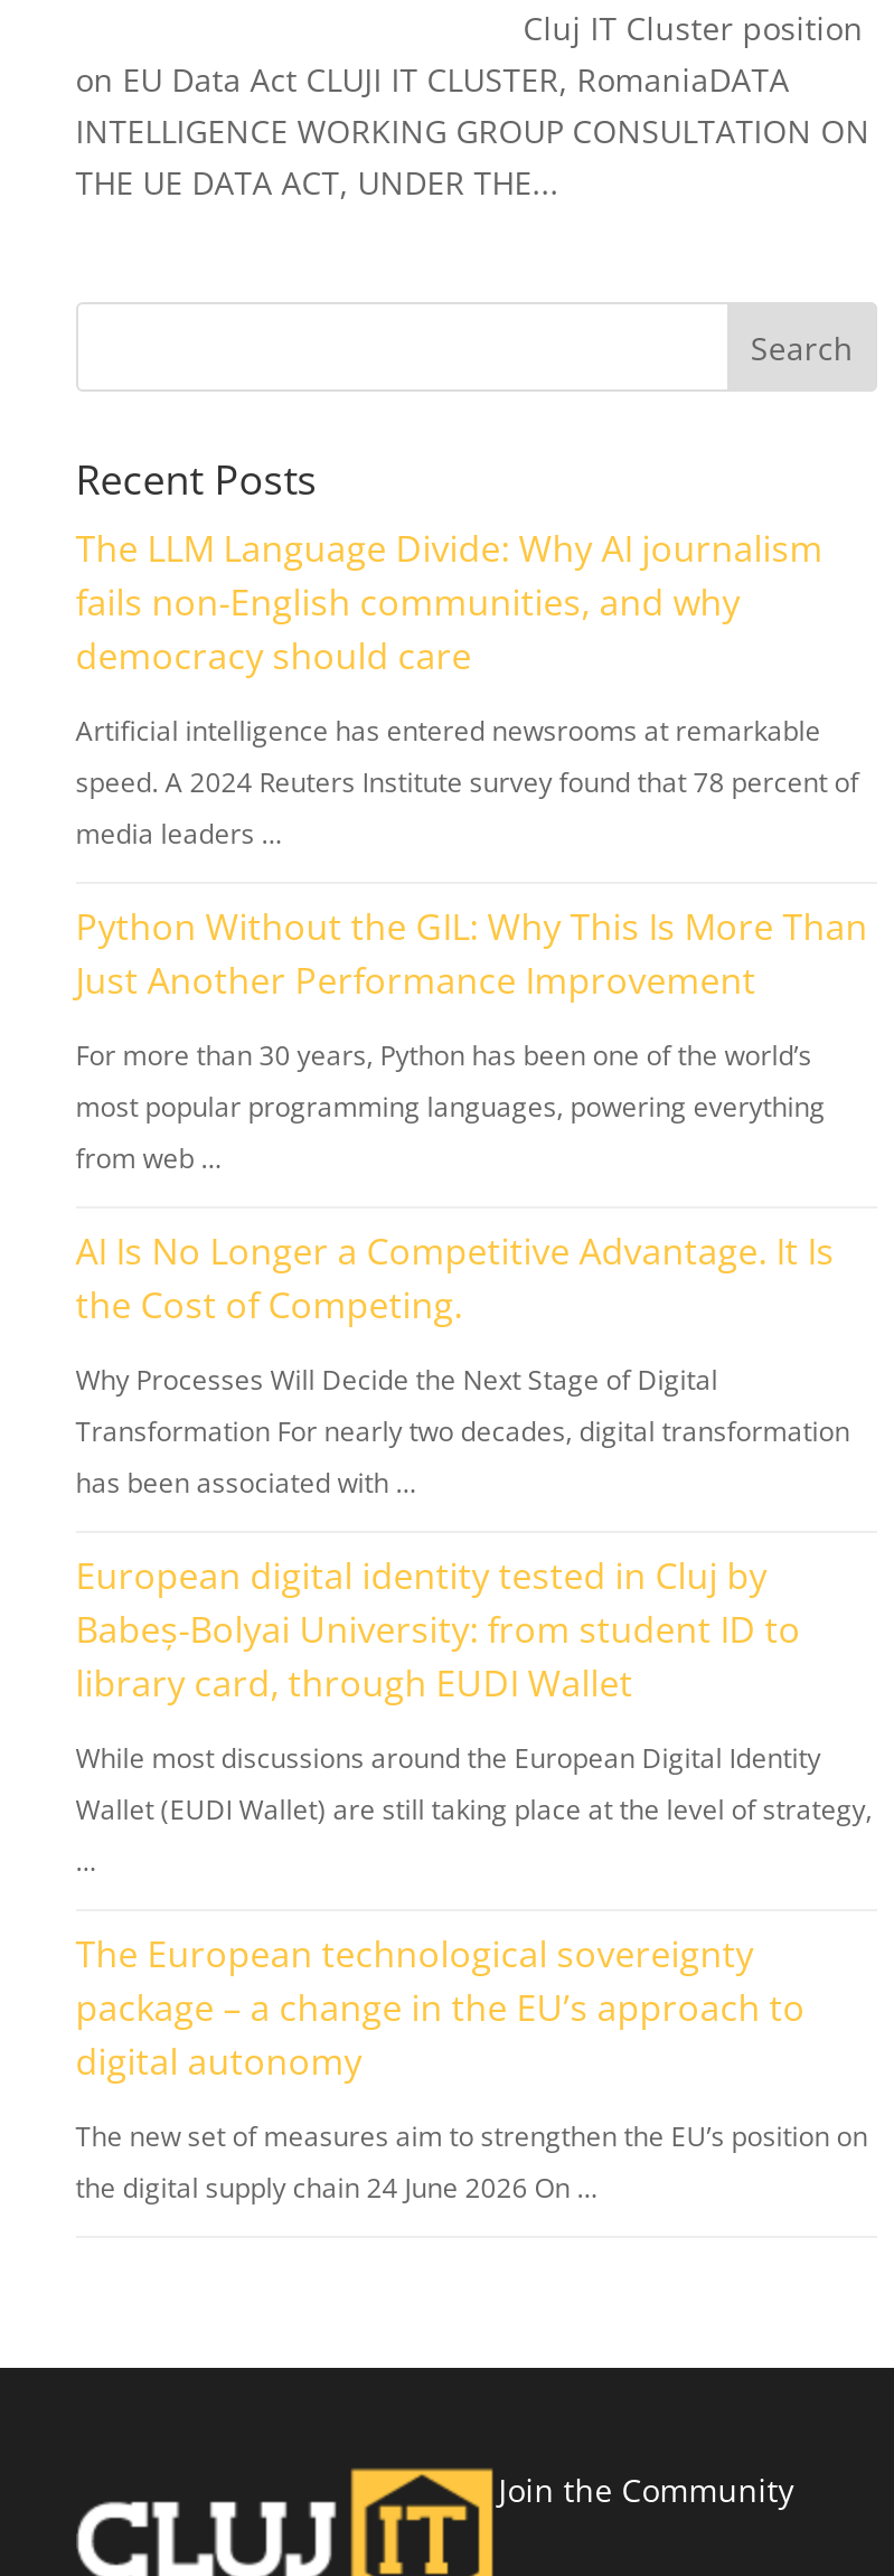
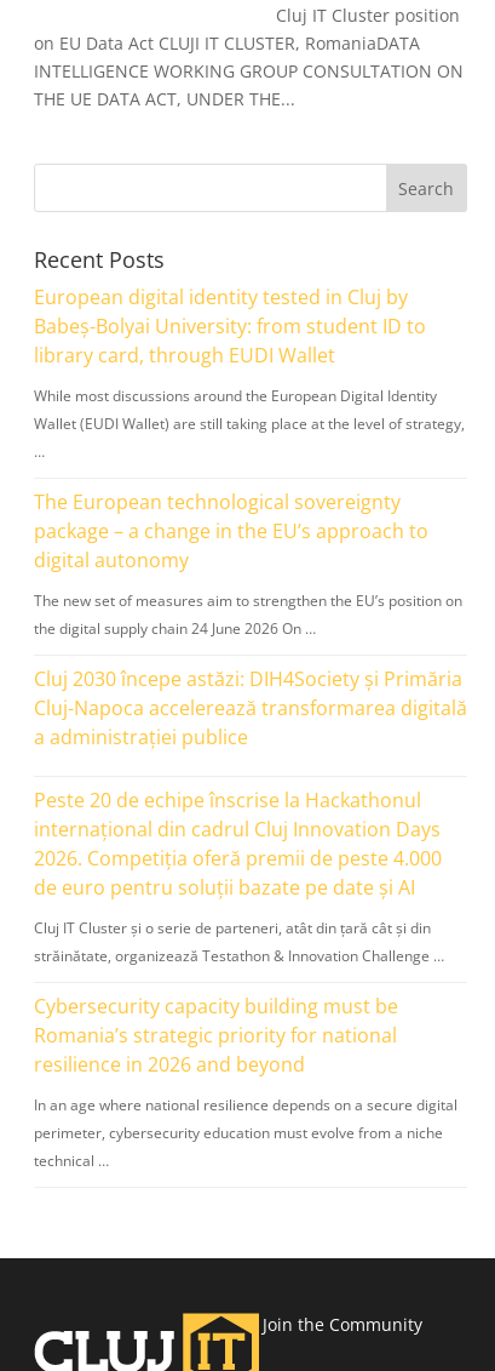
[76,524,868,1502] The LLM Language Divide: Why AI journalism | fails non-English communities, and why | democracy should care | Artificial intelligence has entered newsrooms at remarkable | speed. A 2024 Reuters Institute survey found that 78 percent of | media leaders … | Python Without the GIL: Why This Is More Than | Just Another Performance Improvement | For more than 30 years, Python has been one of the world’s | most popular programming languages, powering everything | from web … | AI Is No Longer a Competitive Advantage. It Is | the Cost of Competing. | Why Processes Will Decide the Next Stage of Digital | Transformation For nearly two decades, digital transformation | has been associated with … -> none
moved [76,1551,872,2207] -> [34,284,465,639]: European digital identity tested in Cluj by | Babeș-Bolyai University: from student ID to | library card, through EUDI Wallet | ... | The new set of measures aim to strengthen the EU’s position on | the digital supply chain 24 June 2026 On …
none -> [34,666,467,1171] Cluj 2030 începe astăzi: DIH4Society și Primăria | Cluj-Napoca accelerează transformarea digitală | a administrației publice | Peste 20 de echipe înscrise la Hackathonul | internațional din cadrul Cluj Innovation Days | 2026. Competiția oferă premii de peste 4.000 | de euro pentru soluții bazate pe date și AI | Cluj IT Cluster și o serie de parteneri, atât din țară cât și din | străinătate, organizează Testathon & Innovation Challenge … | Cybersecurity capacity building must be | Romania’s strategic priority for national | resilience in 2026 and beyond | In an age where national resilience depends on a secure digital | perimeter, cybersecurity education must evolve from a niche | technical …

